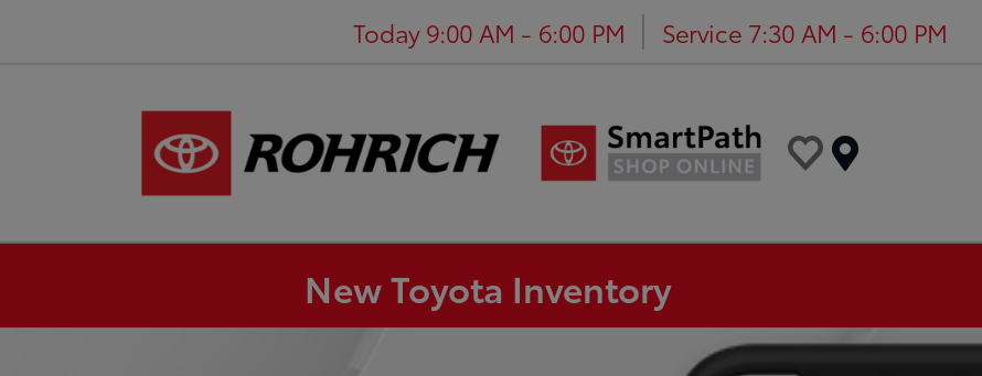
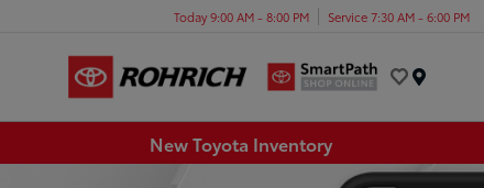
[353,13,947,49] Today 9:00 AM - 6:00 PM Service 7:30 AM - 6:00 PM -> [174,7,470,25] Today 9:00 AM - 8:00 PM Service 7:30 AM - 6:00 PM

